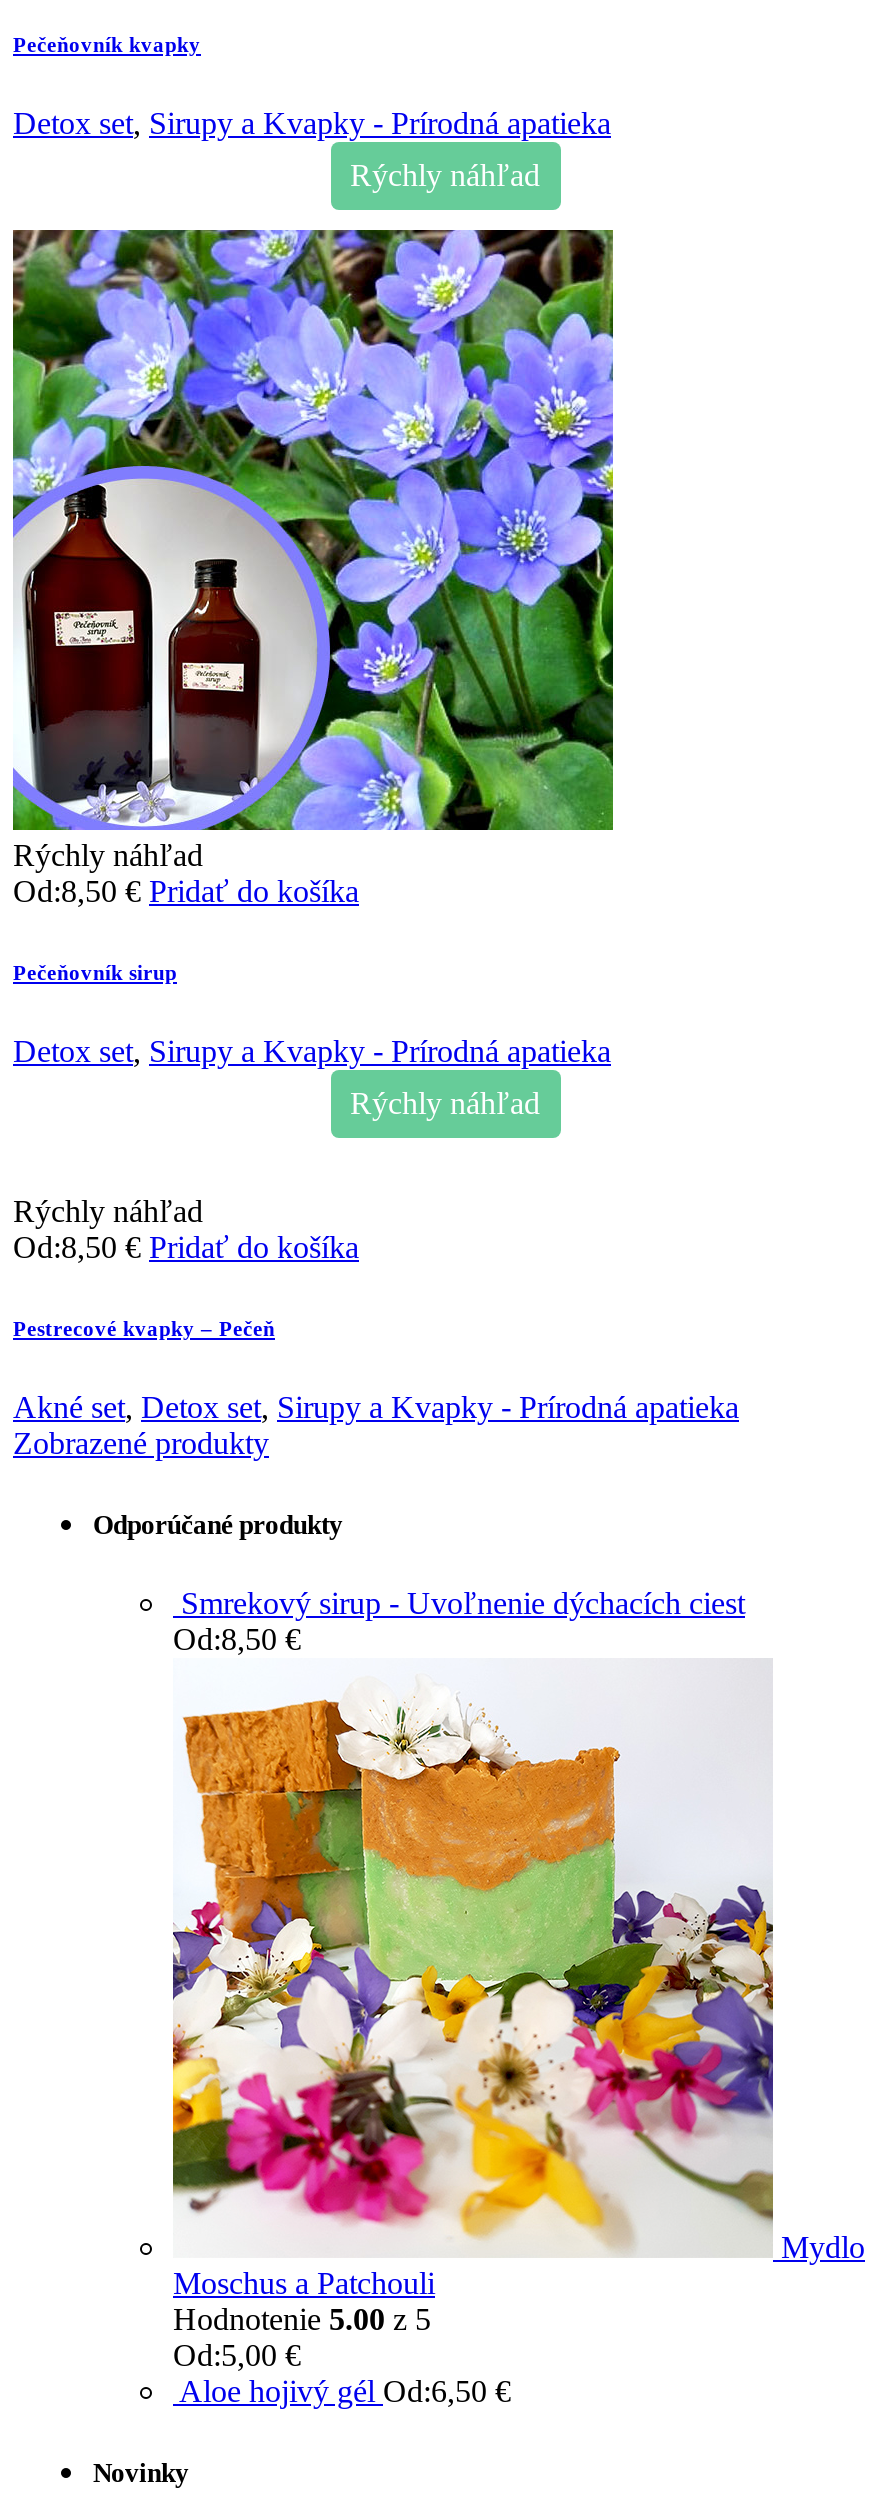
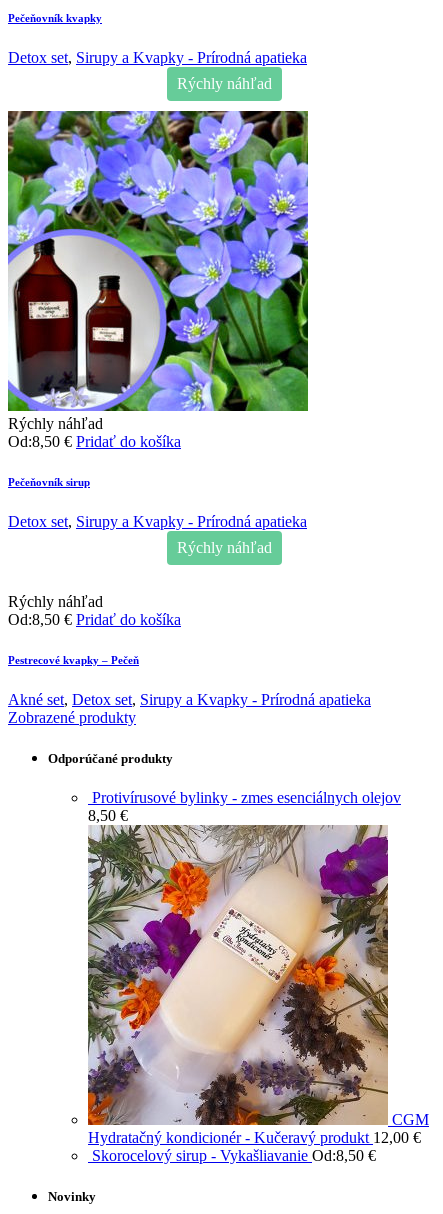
[173,1586,745,1656] Smrekový sirup - Uvoľnenie dýchacích ciest | Od:8,50 € -> [88,789,401,824] Protivírusové bylinky - zmes esenciálnych olejov | 8,50 €
[171,1708,865,2408] [image] | Mydlo | Moschus a Patchouli | Hodnotenie 5.00 z 5 | Od:5,00 € | Aloe hojivý gél Od:6,50 € -> [87,824,429,1164] [image] | CGM | Hydratačný kondicionér - Kučeravý produkt 12,00 € | Skorocelový sirup - Vykašliavanie Od:8,50 €

